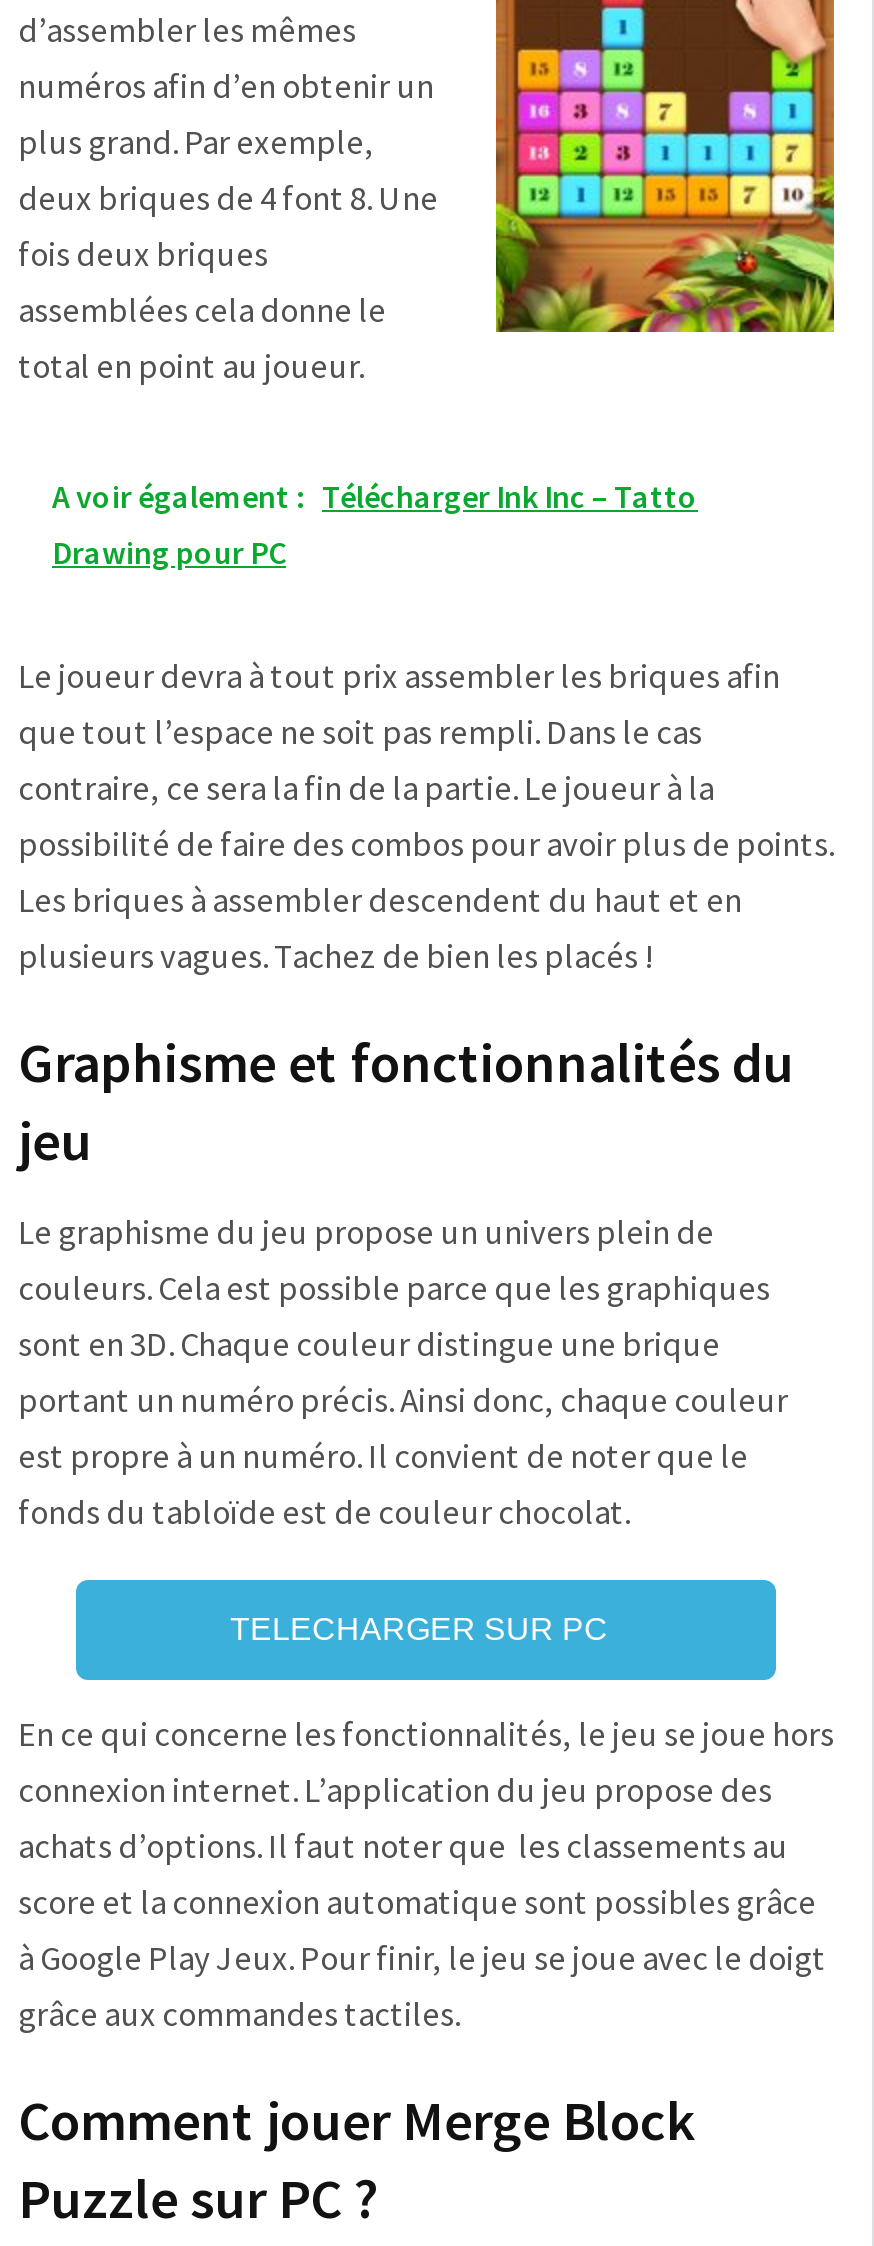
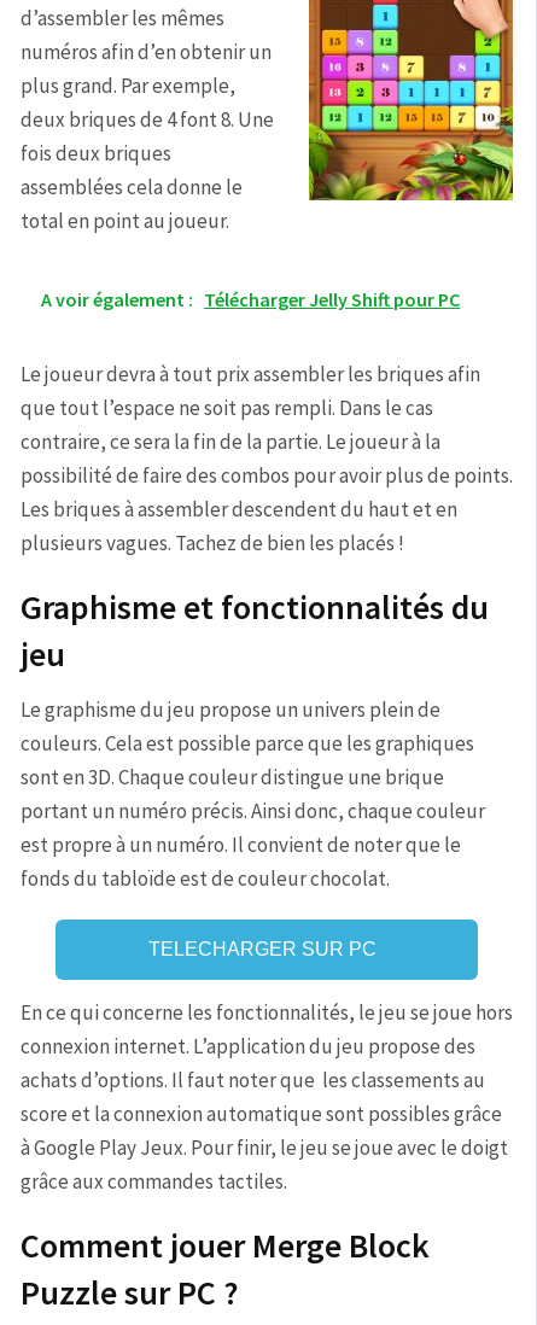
[52,476,698,572] A voir également : Télécharger Ink Inc – Tatto | Drawing pour PC -> [41,287,460,311] A voir également : Télécharger Jelly Shift pour PC

